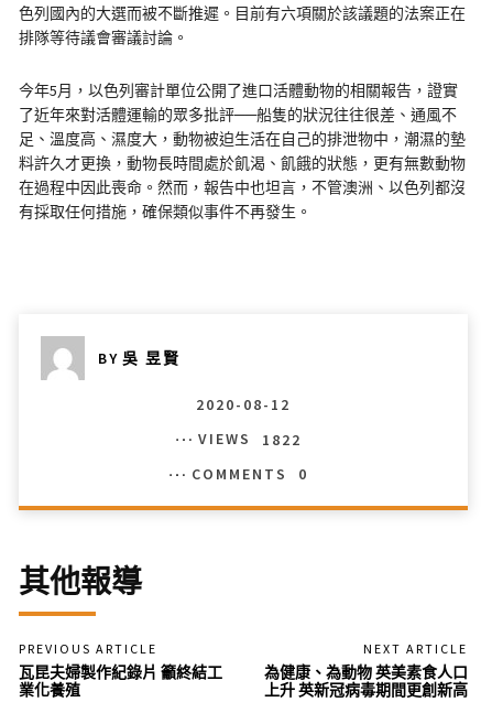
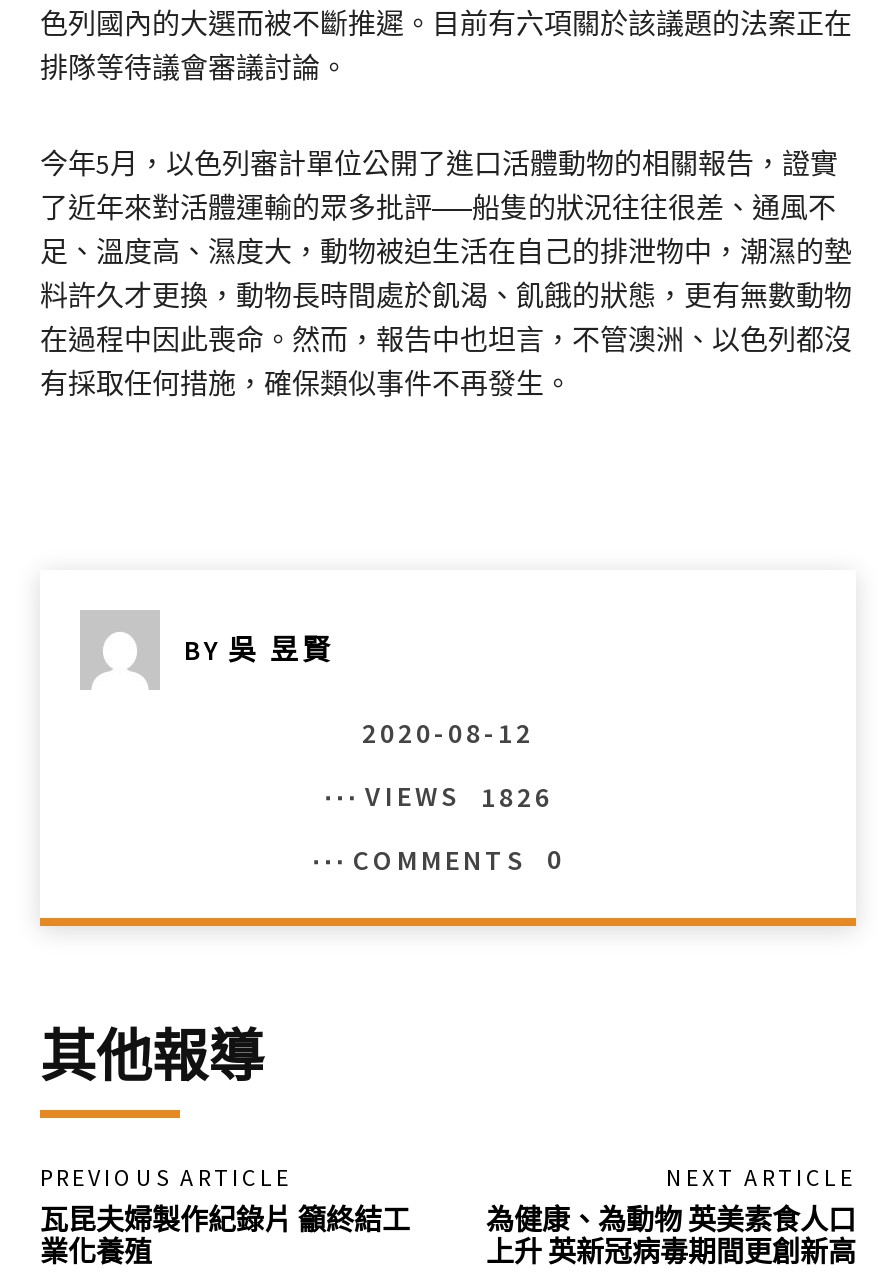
[198,429,301,449] VIEWS 1822 -> [365,778,553,814] VIEWS 1826

